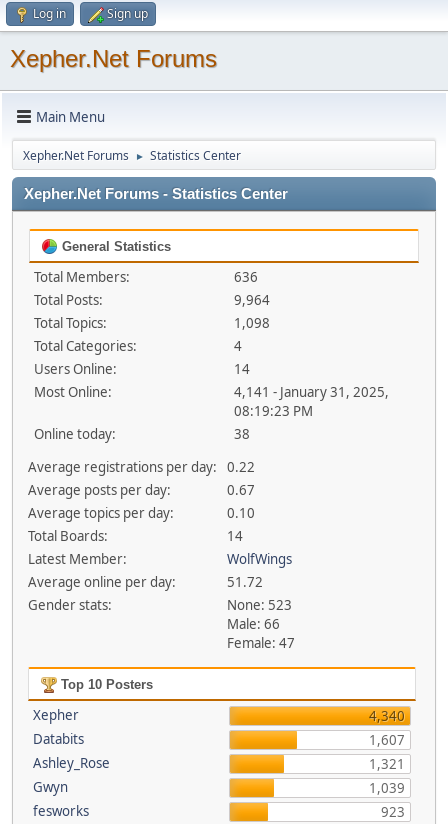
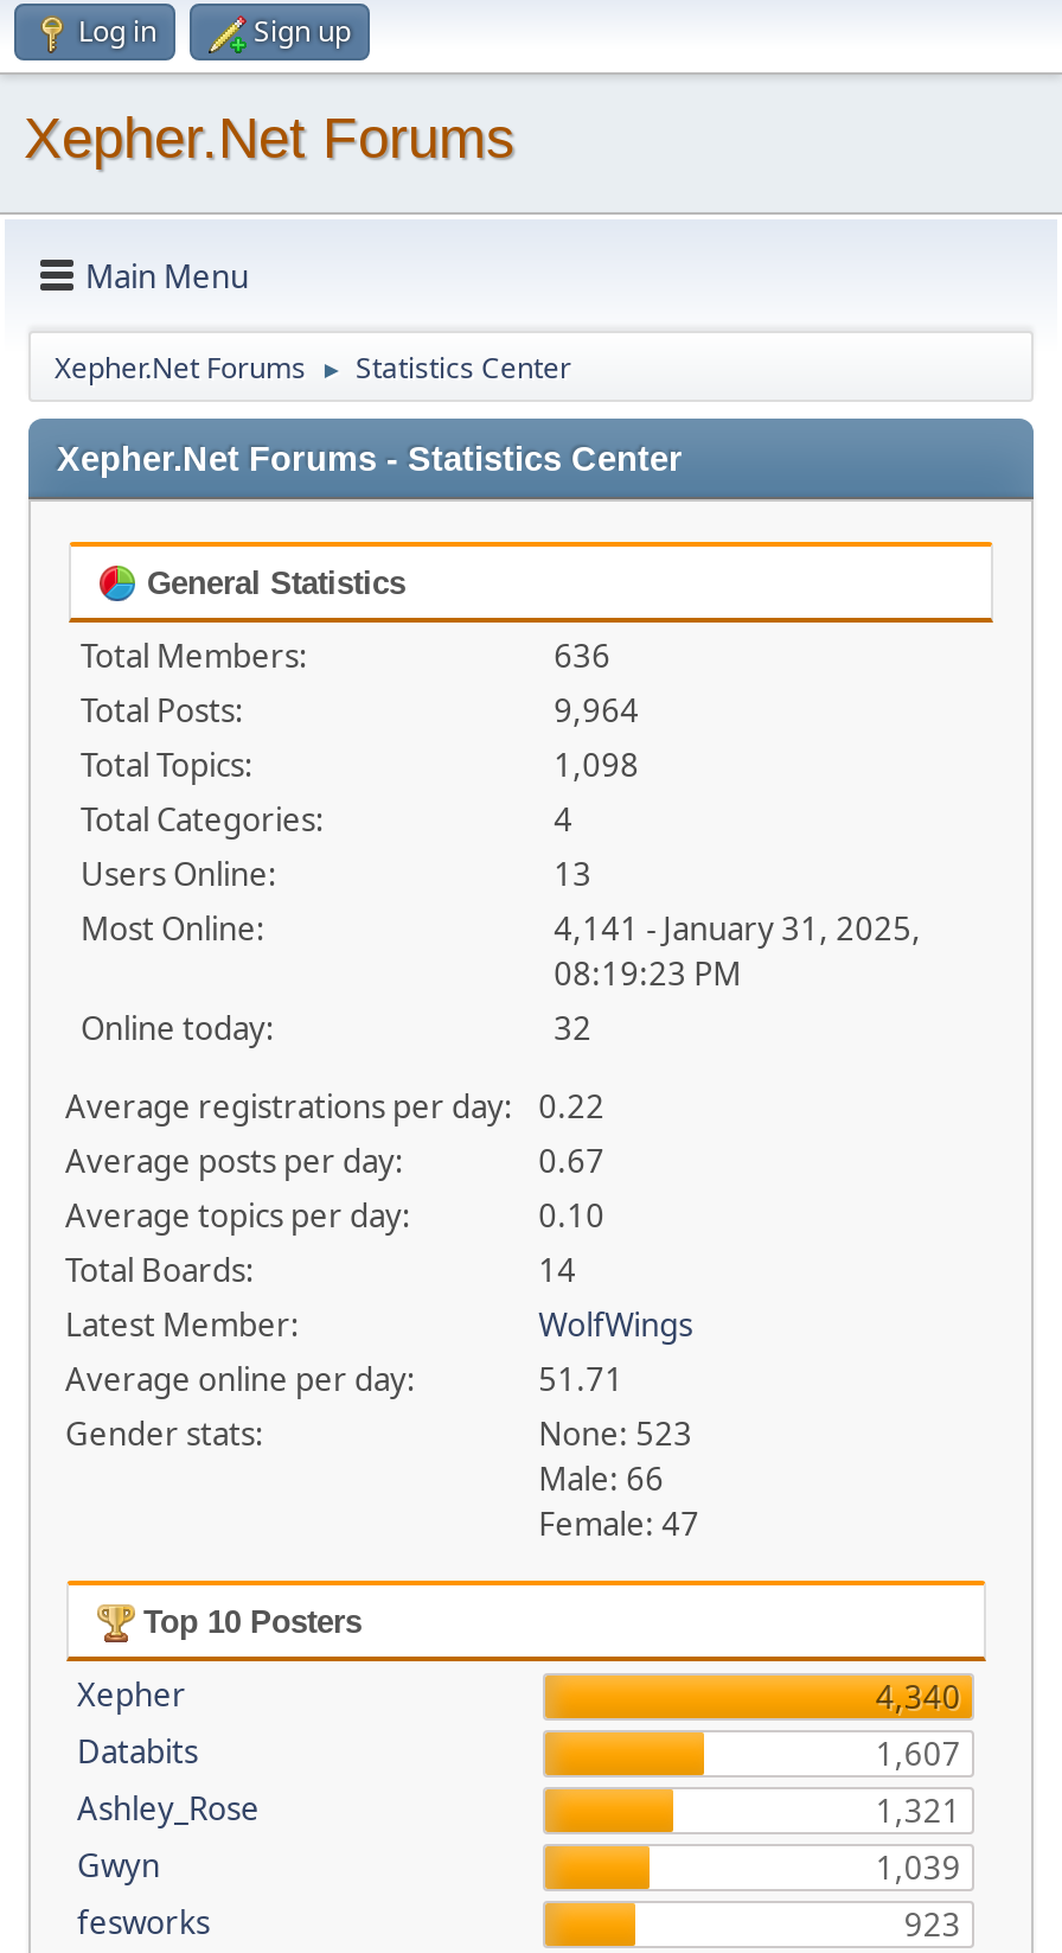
[234,360,250,378] 14 -> [554,853,592,895] 13
[234,425,250,443] 38 -> [554,1007,592,1049] 32
[227,573,263,591] 51.72 -> [538,1358,624,1400] 51.71

